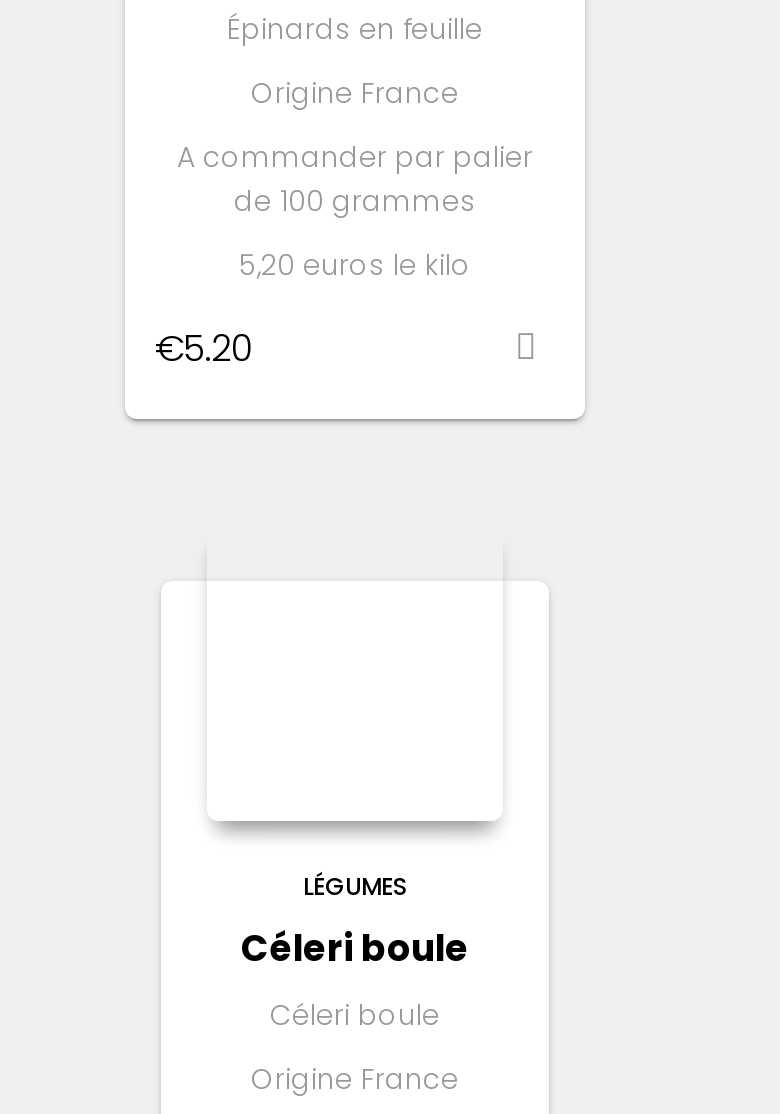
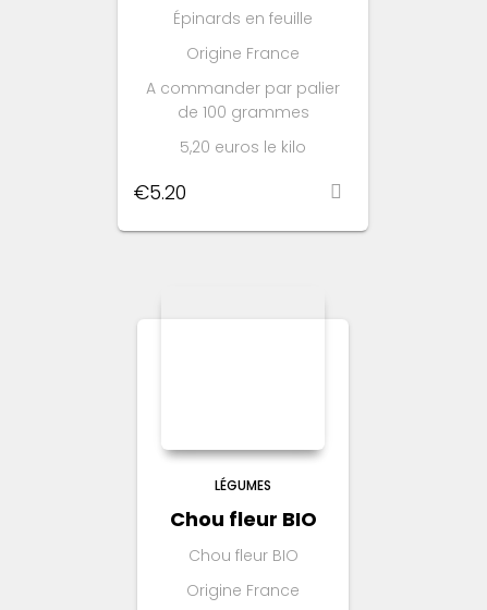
[241,922,469,1034] Céleri boule | Céleri boule -> [169,506,316,567] Chou fleur BIO | Chou fleur BIO

